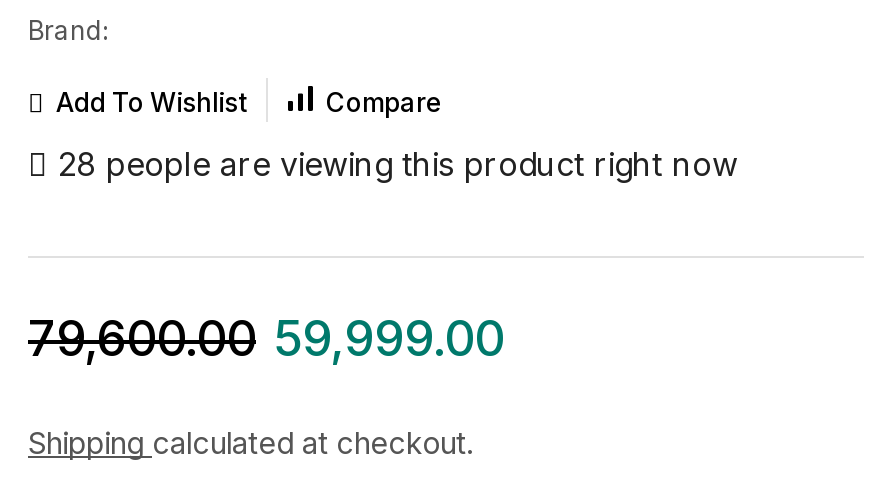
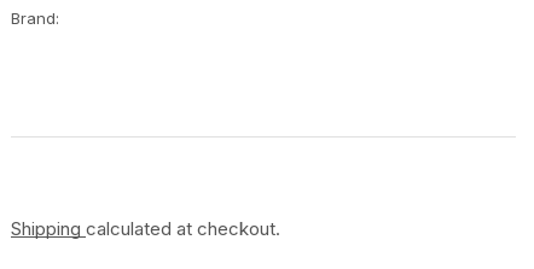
[28,85,738,367] Add To Wishlist | Compare | 28 people are viewing this product right now | 79,600.00 59,999.00 -> none

